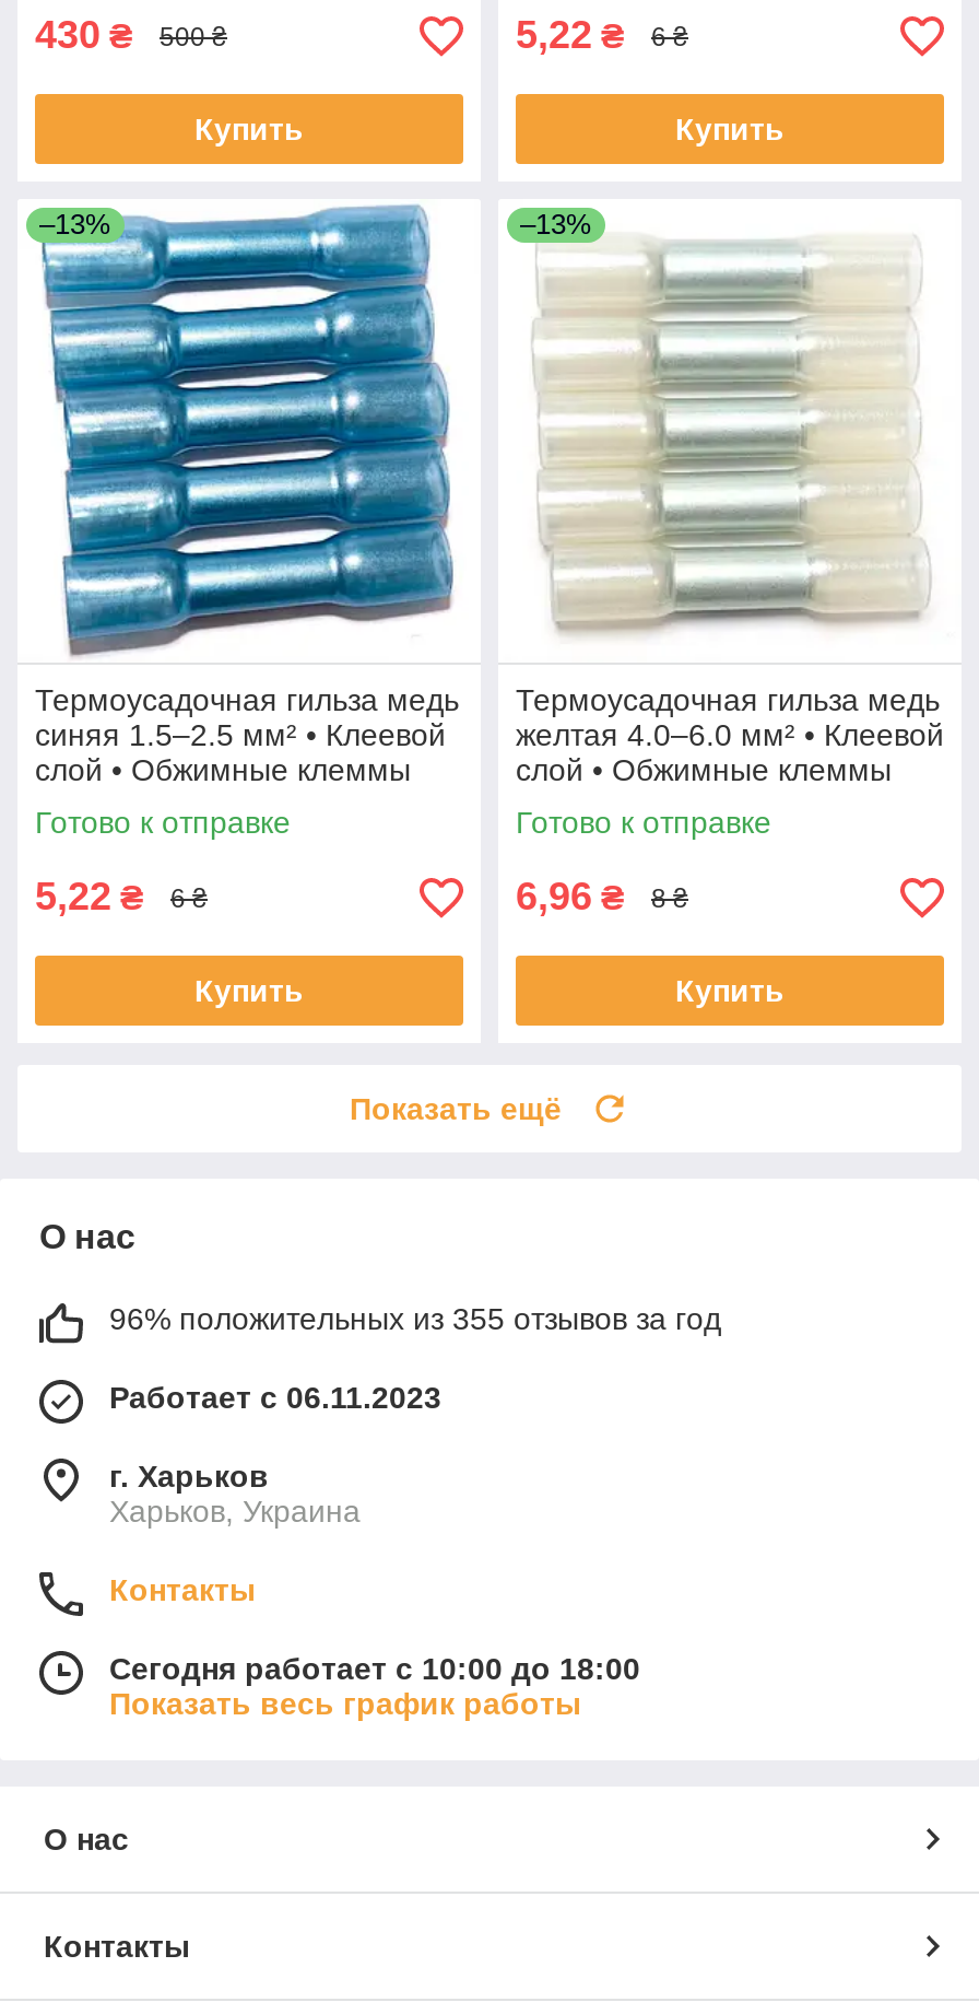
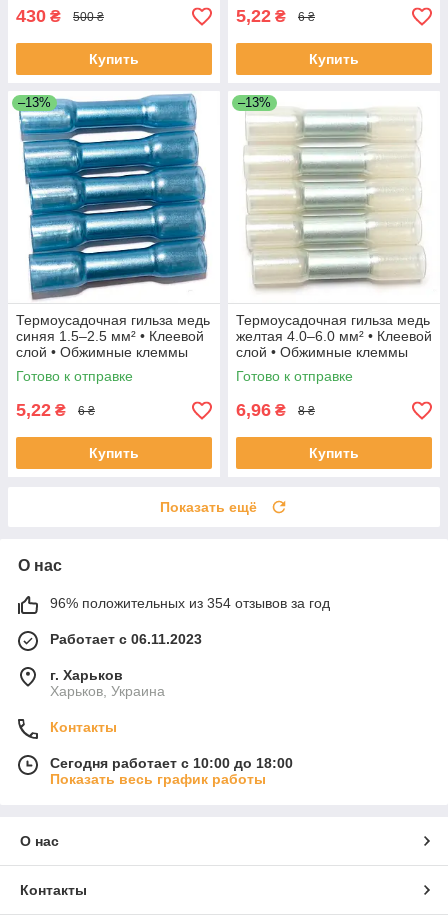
[109,1302,721,1337] 96% положительных из 355 отзывов за год -> [50,595,330,611] 96% положительных из 354 отзывов за год

